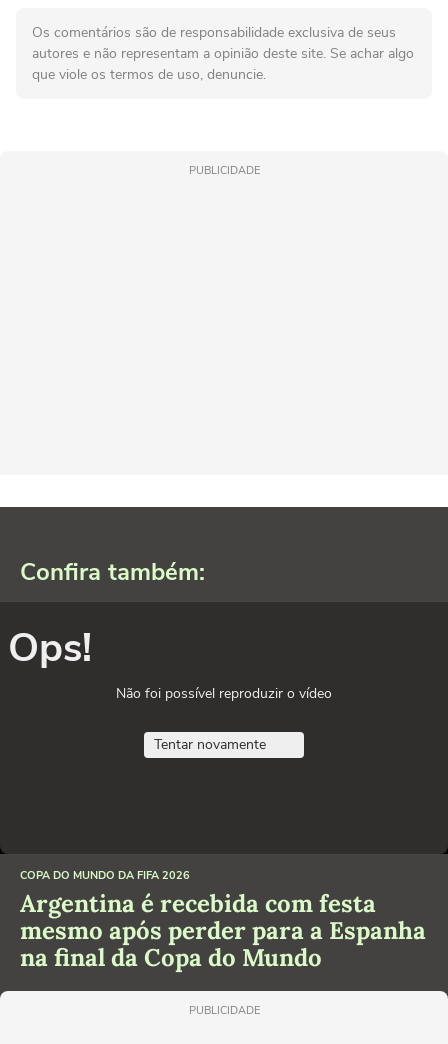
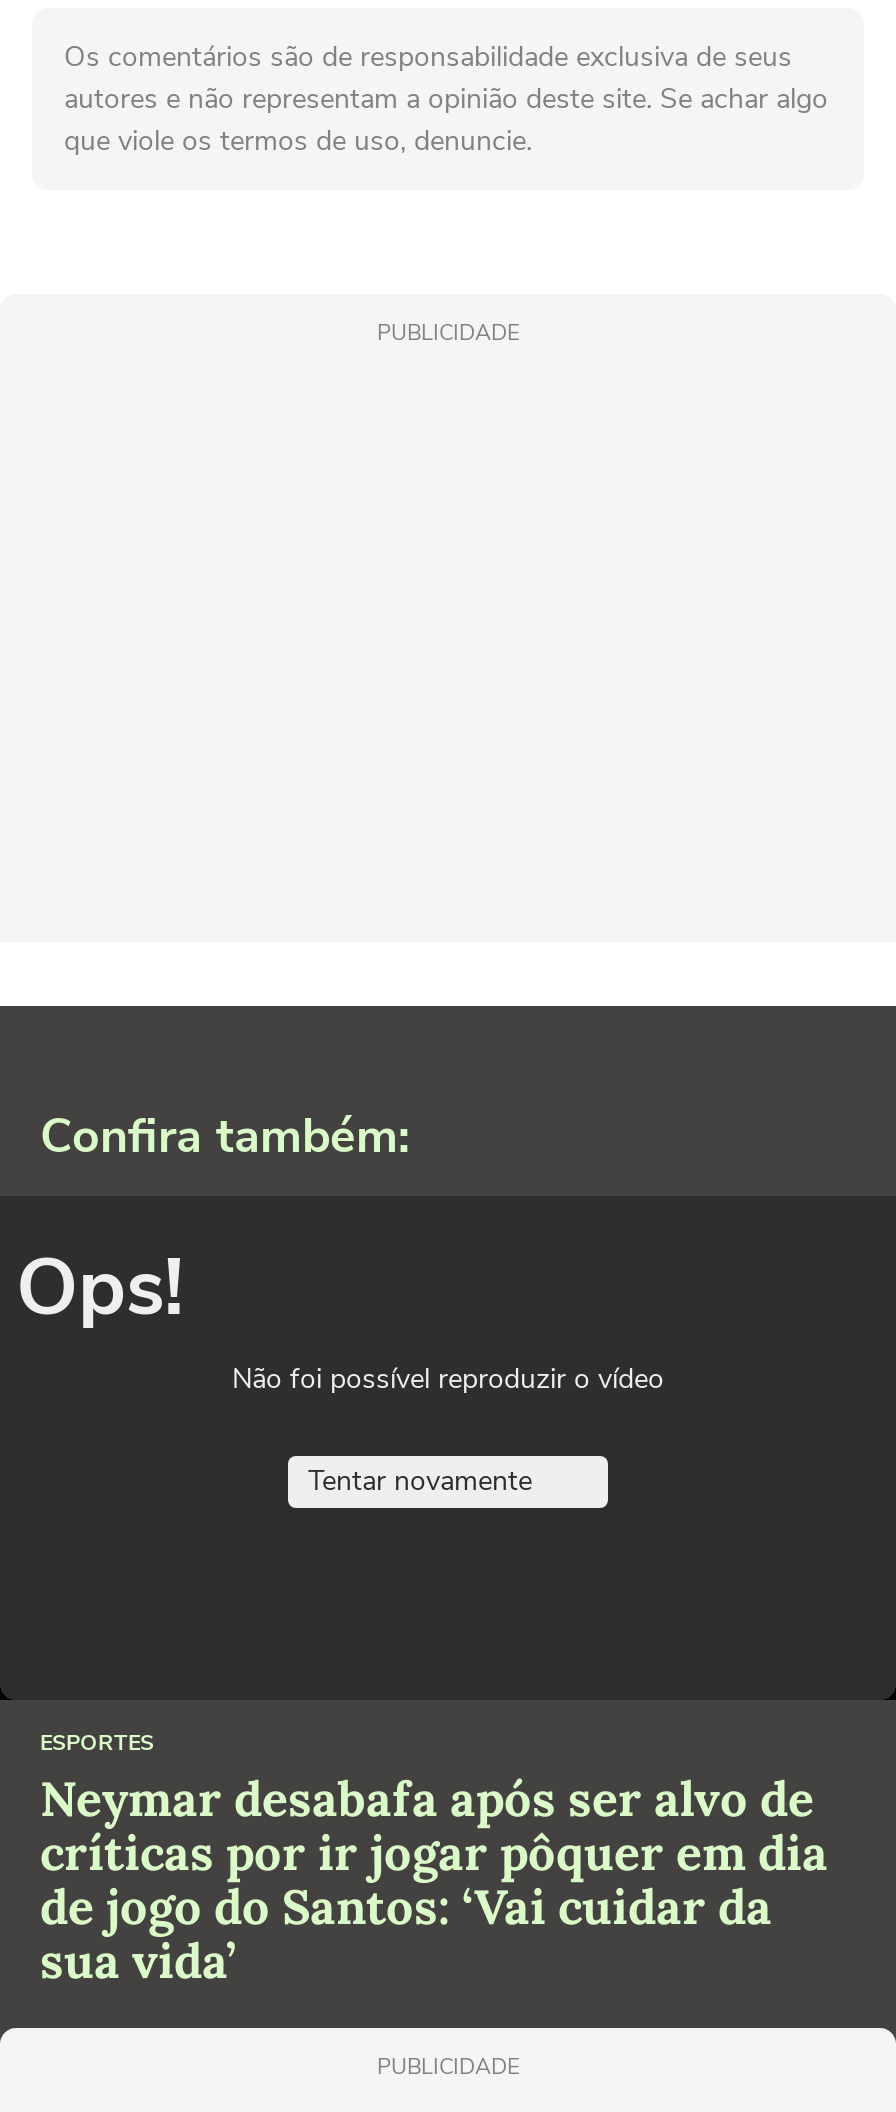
[20,868,426,973] COPA DO MUNDO DA FIFA 2026 | Argentina é recebida com festa | mesmo após perder para a Espanha | na final da Copa do Mundo -> [40,1729,828,1993] ESPORTES | Neymar desabafa após ser alvo de | críticas por ir jogar pôquer em dia | de jogo do Santos: ‘Vai cuidar da | sua vida’

